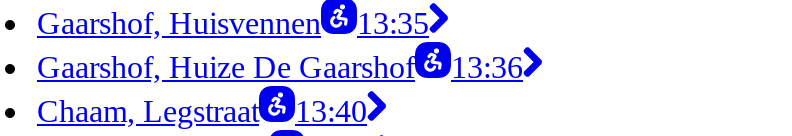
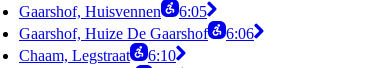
[37,6,429,40] Gaarshof, Huisvennen 13:35 -> [19,3,207,20] Gaarshof, Huisvennen 6:05
[37,50,523,84] Gaarshof, Huize De Gaarshof 13:36 -> [19,25,254,42] Gaarshof, Huize De Gaarshof 6:06
[37,94,367,128] Chaam, Legstraat 13:40 -> [19,47,176,64] Chaam, Legstraat 6:10

